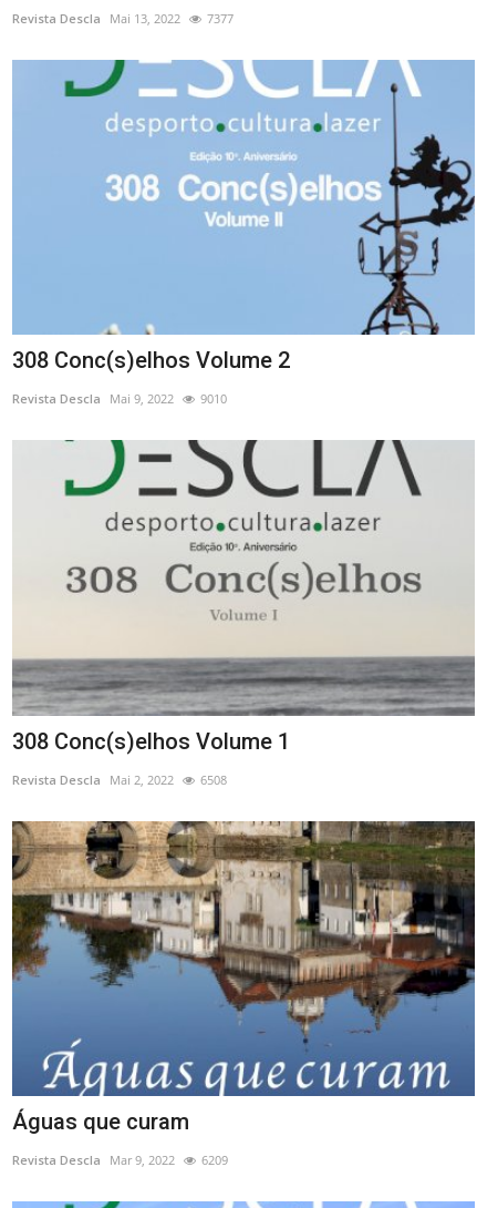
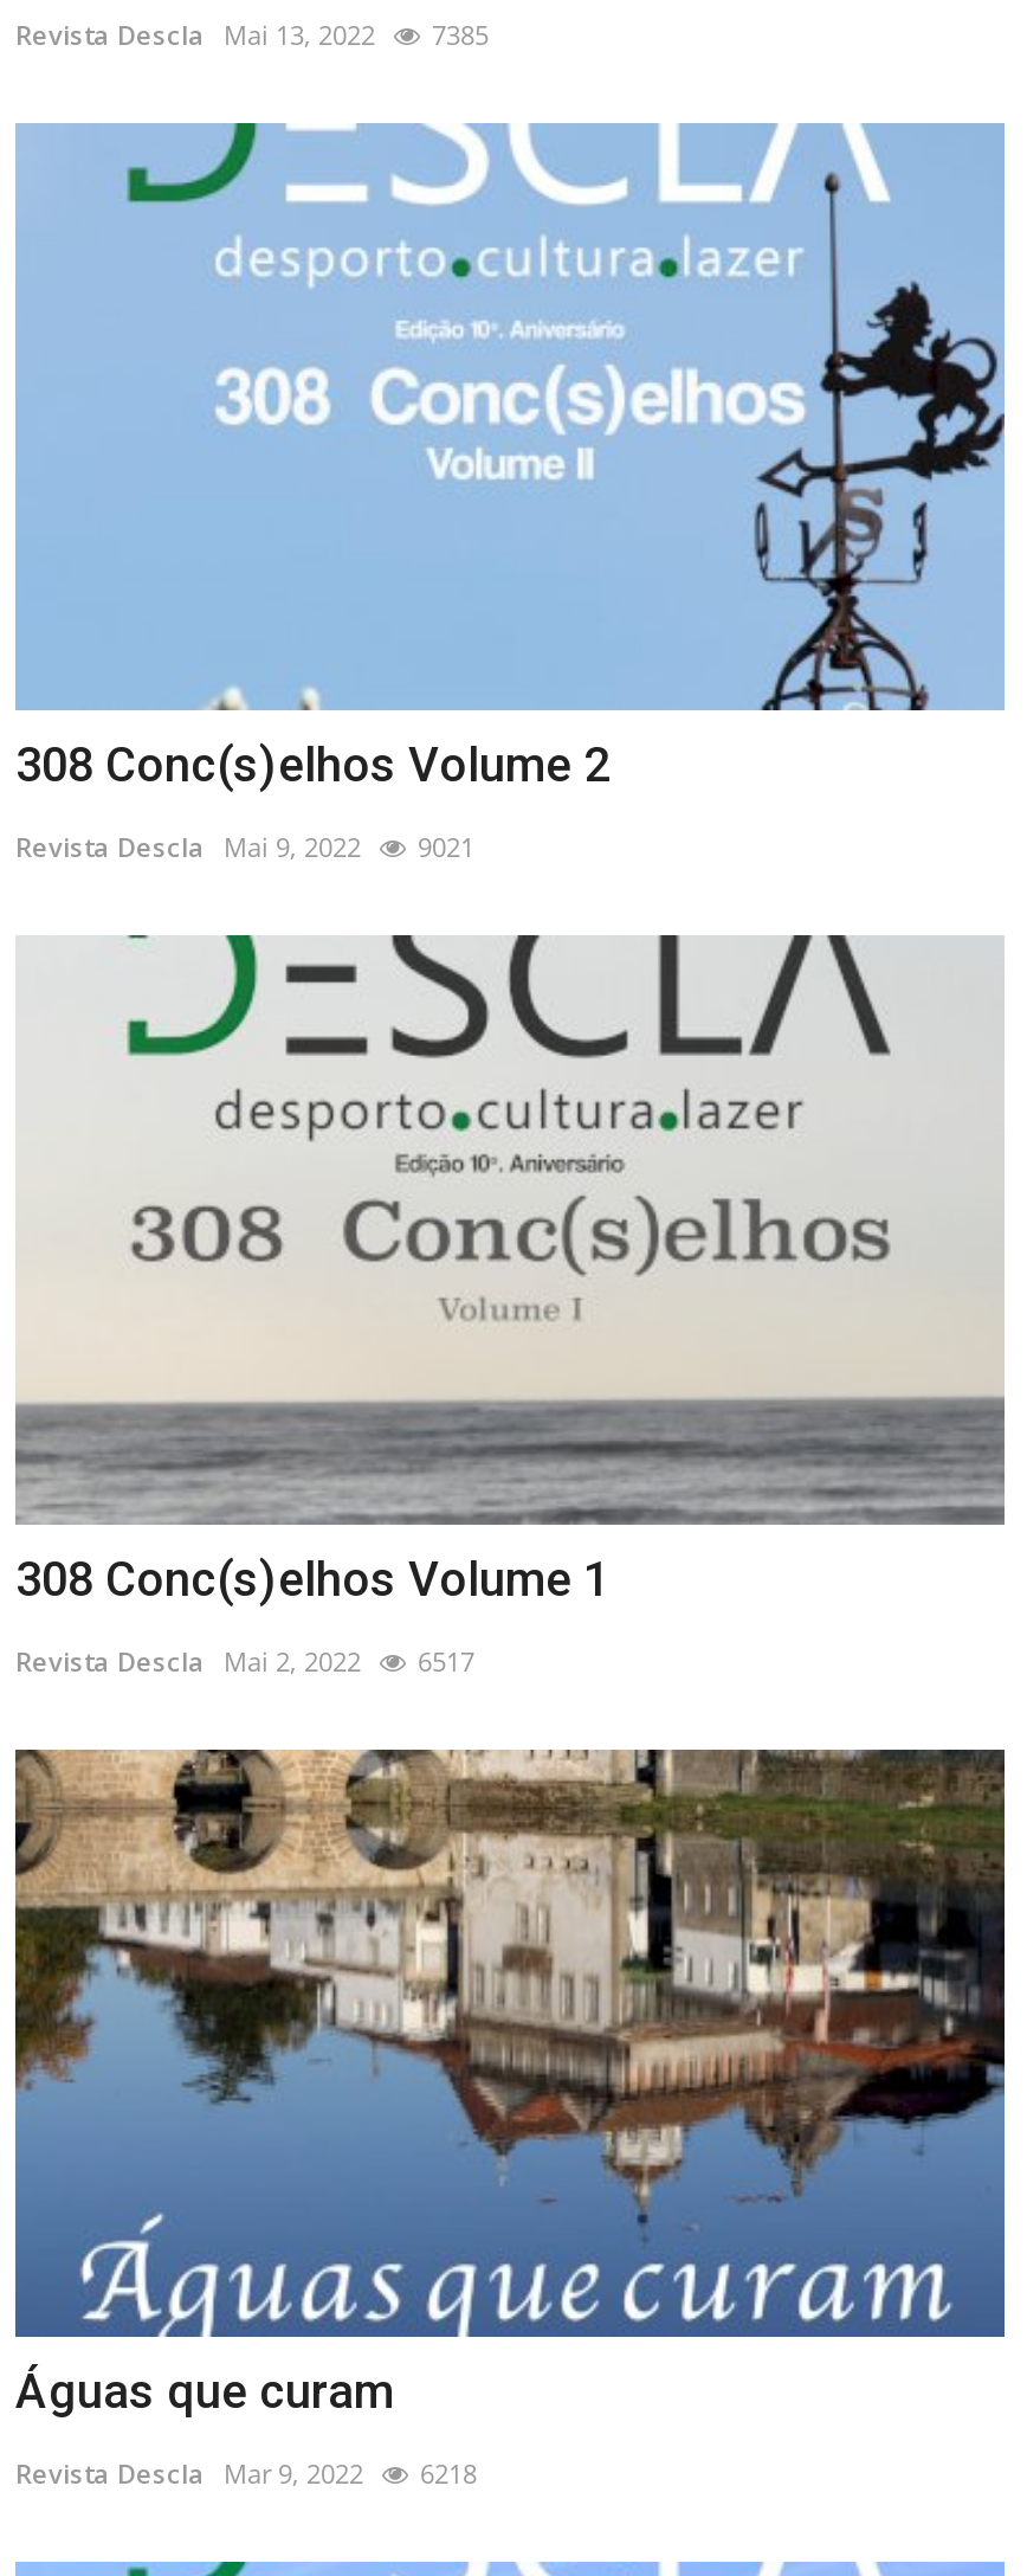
[12,9,234,26] Revista Descla Mai 13, 2022 7377 -> [15,15,489,51] Revista Descla Mai 13, 2022 7385
[12,390,227,407] Revista Descla Mai 9, 2022 9010 -> [15,829,474,864] Revista Descla Mai 9, 2022 9021
[12,771,227,788] Revista Descla Mai 2, 2022 6508 -> [15,1642,474,1678] Revista Descla Mai 2, 2022 6517
[12,1152,228,1168] Revista Descla Mar 9, 2022 6209 -> [15,2456,477,2491] Revista Descla Mar 9, 2022 6218

